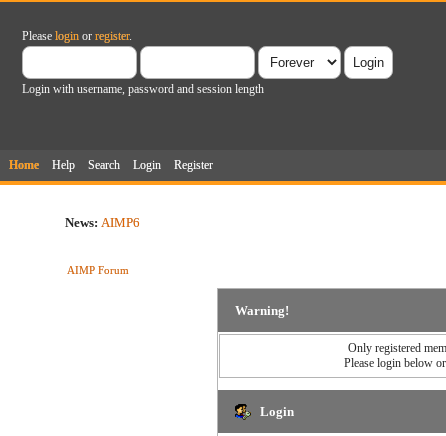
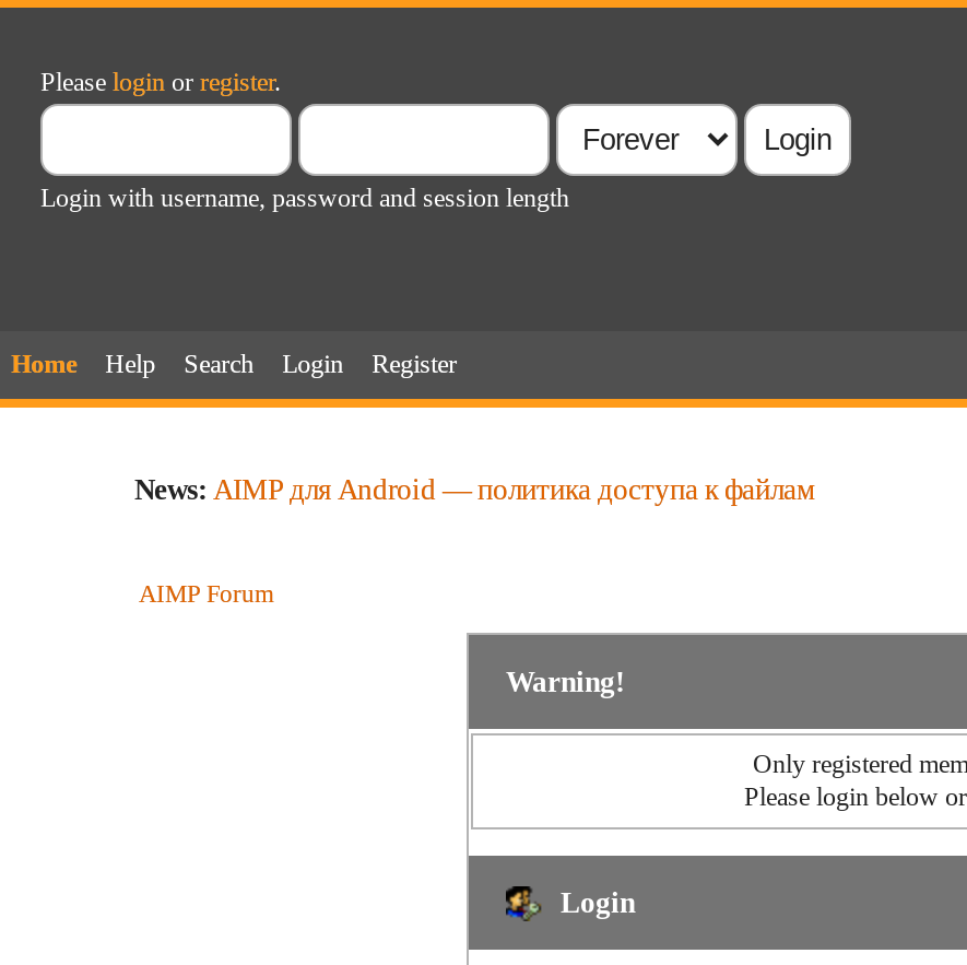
[65,215,140,230] News: AIMP6 -> [134,473,814,506] News: AIMP для Android — политика доступа к файлам

